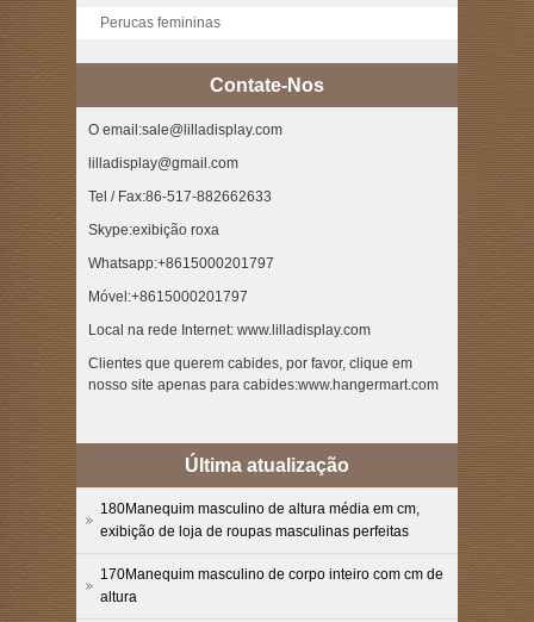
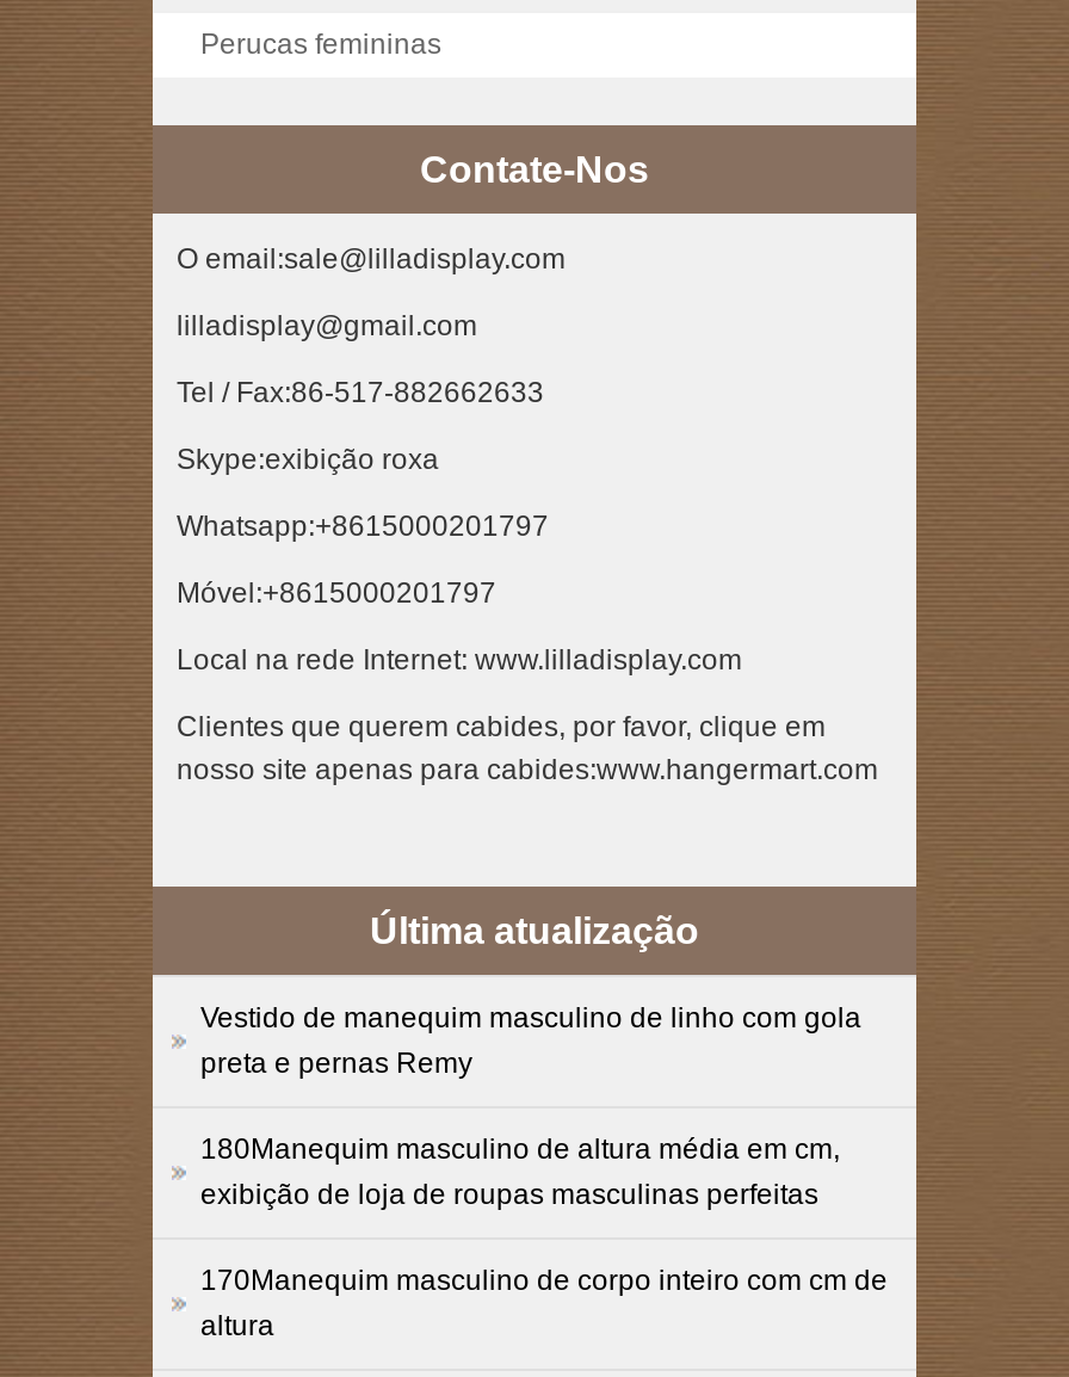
none -> [200,1001,861,1080] Vestido de manequim masculino de linho com gola | preta e pernas Remy

